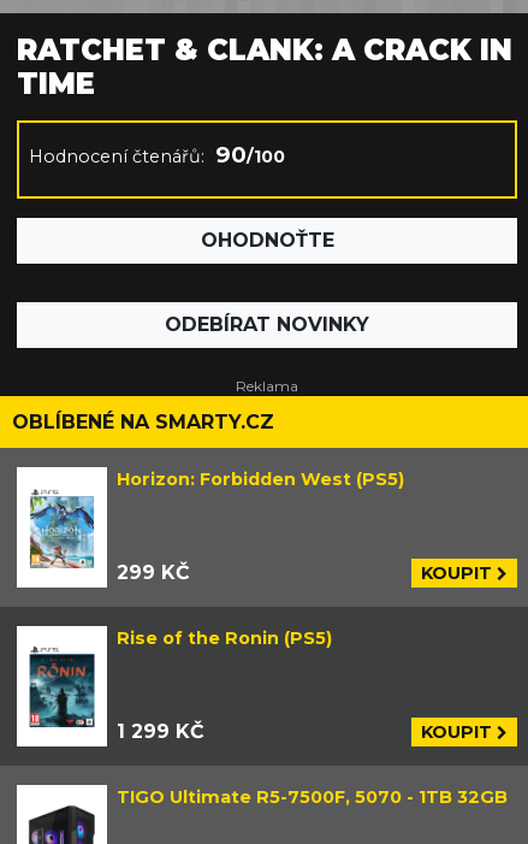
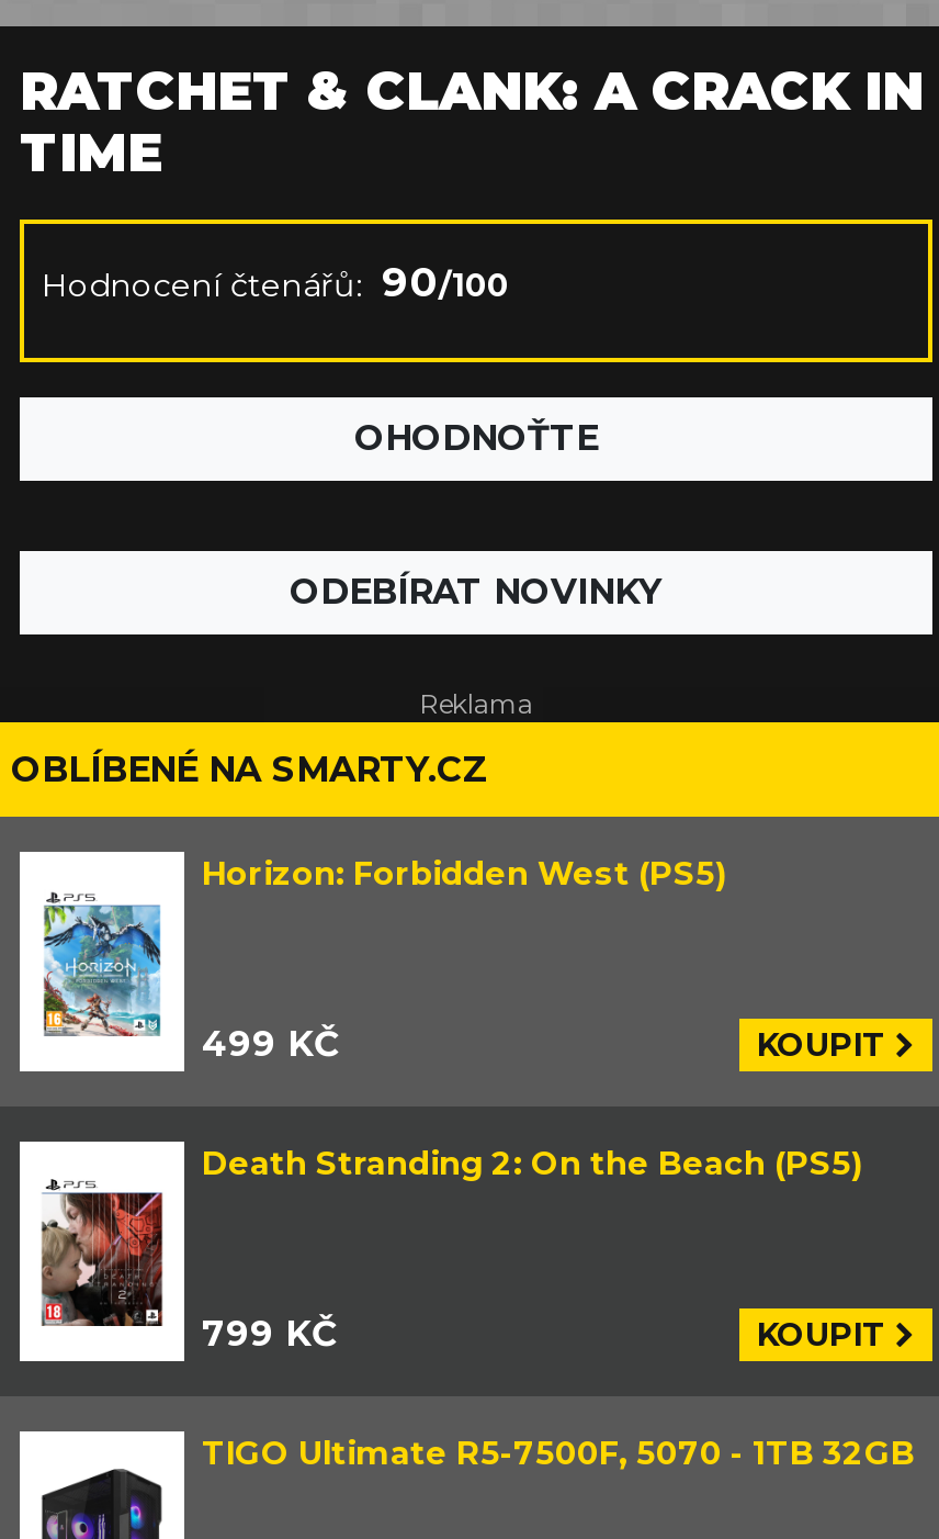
[117,562,190,584] 299 KČ -> [202,1024,340,1066] 499 KČ
[117,628,332,649] Rise of the Ronin (PS5) -> [202,1145,862,1184] Death Stranding 2: On the Beach (PS5)
[29,654,204,743] [image] | 1 299 KČ -> [39,1190,338,1355] [image] | 799 KČ

